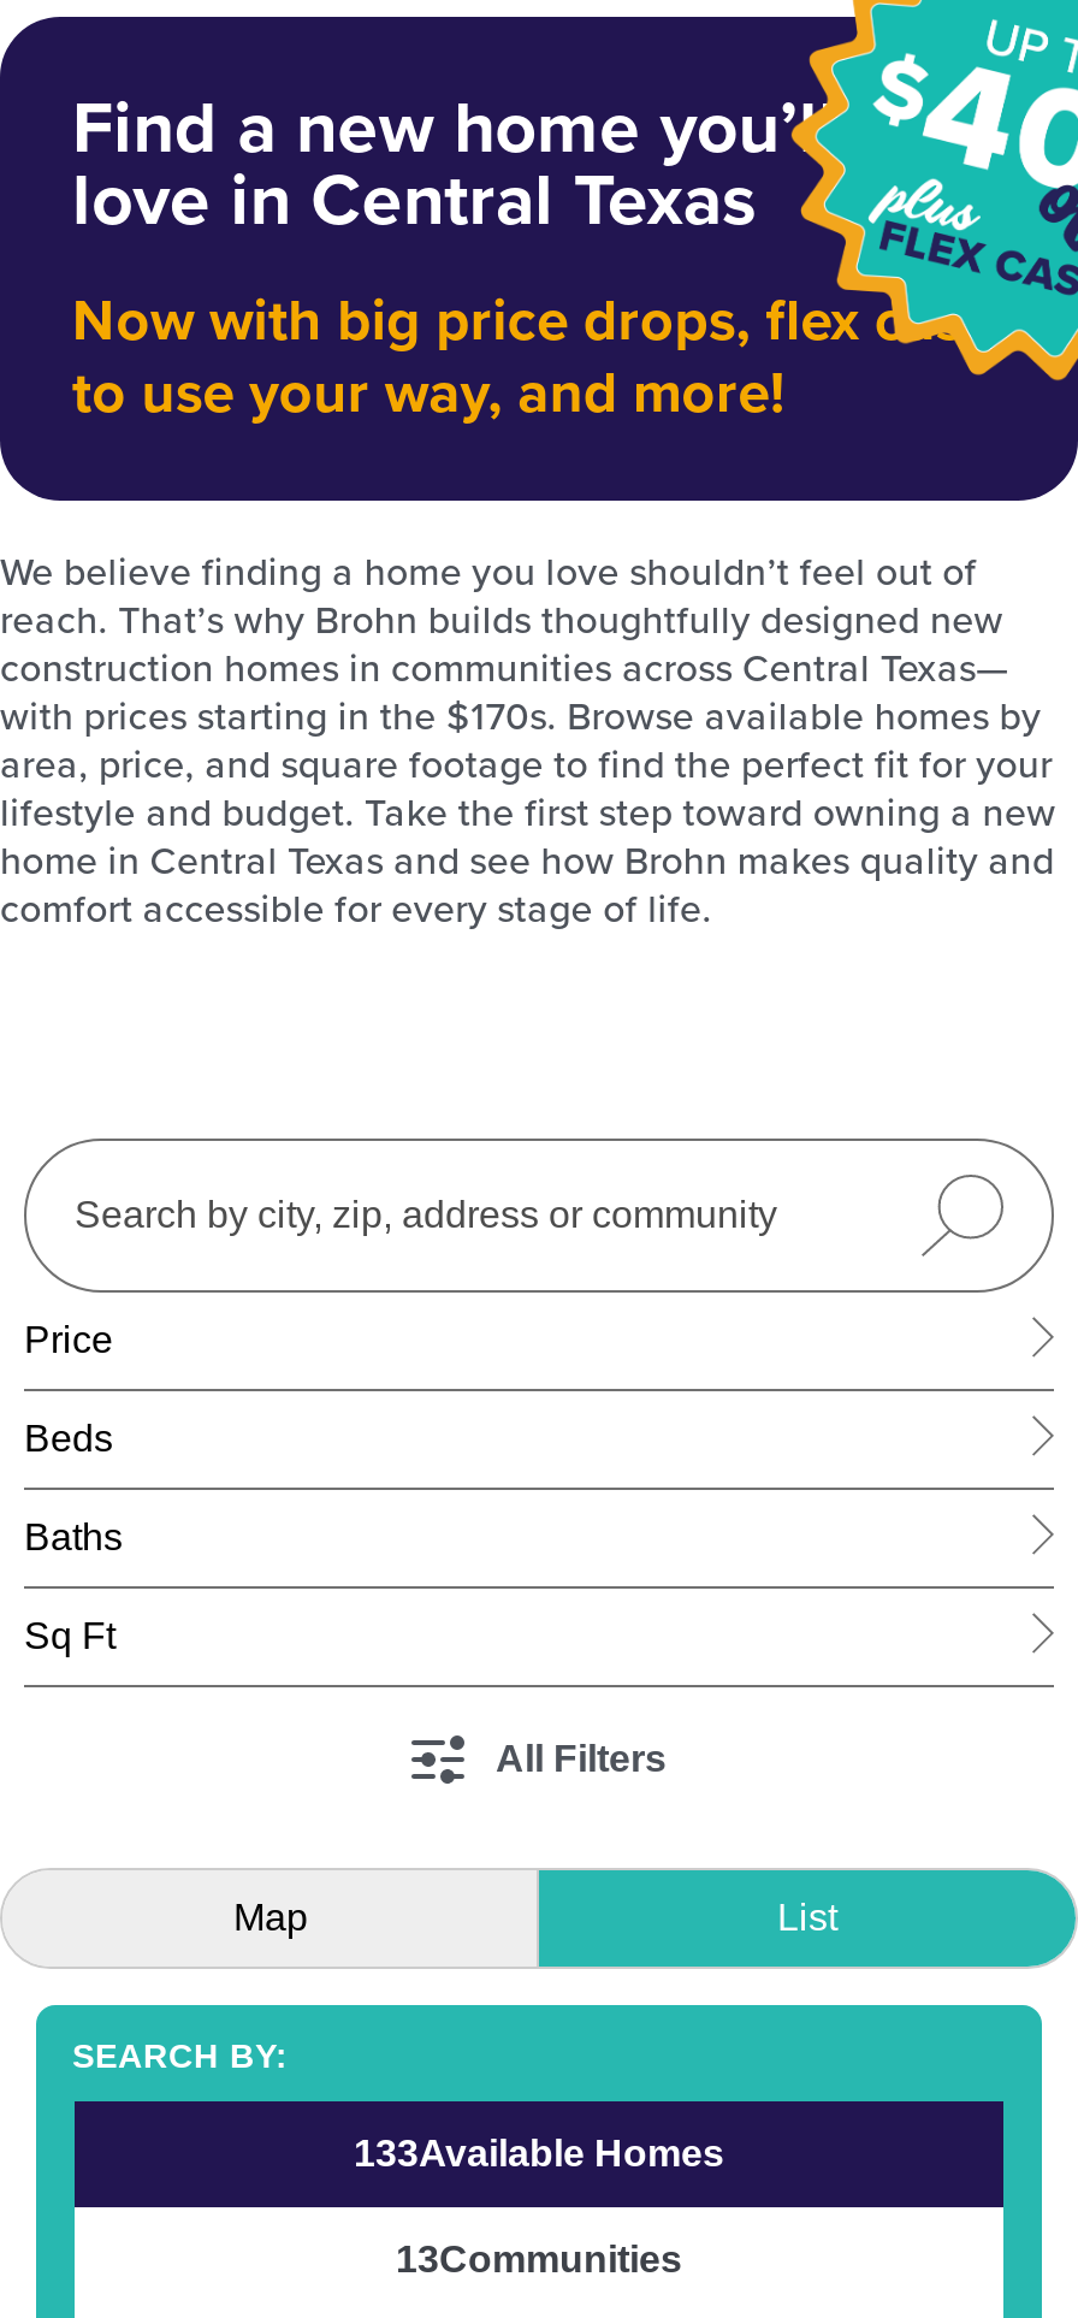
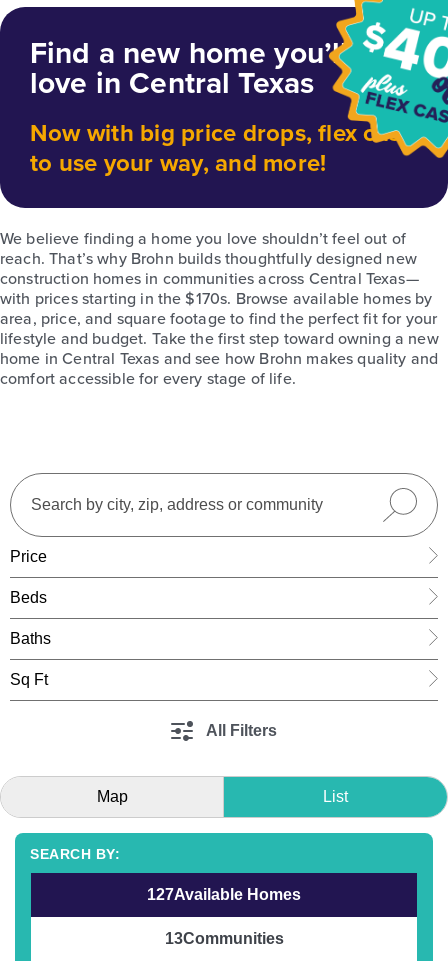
[354,2133,724,2174] 133 Available Homes -> [147,886,301,903] 127 Available Homes

